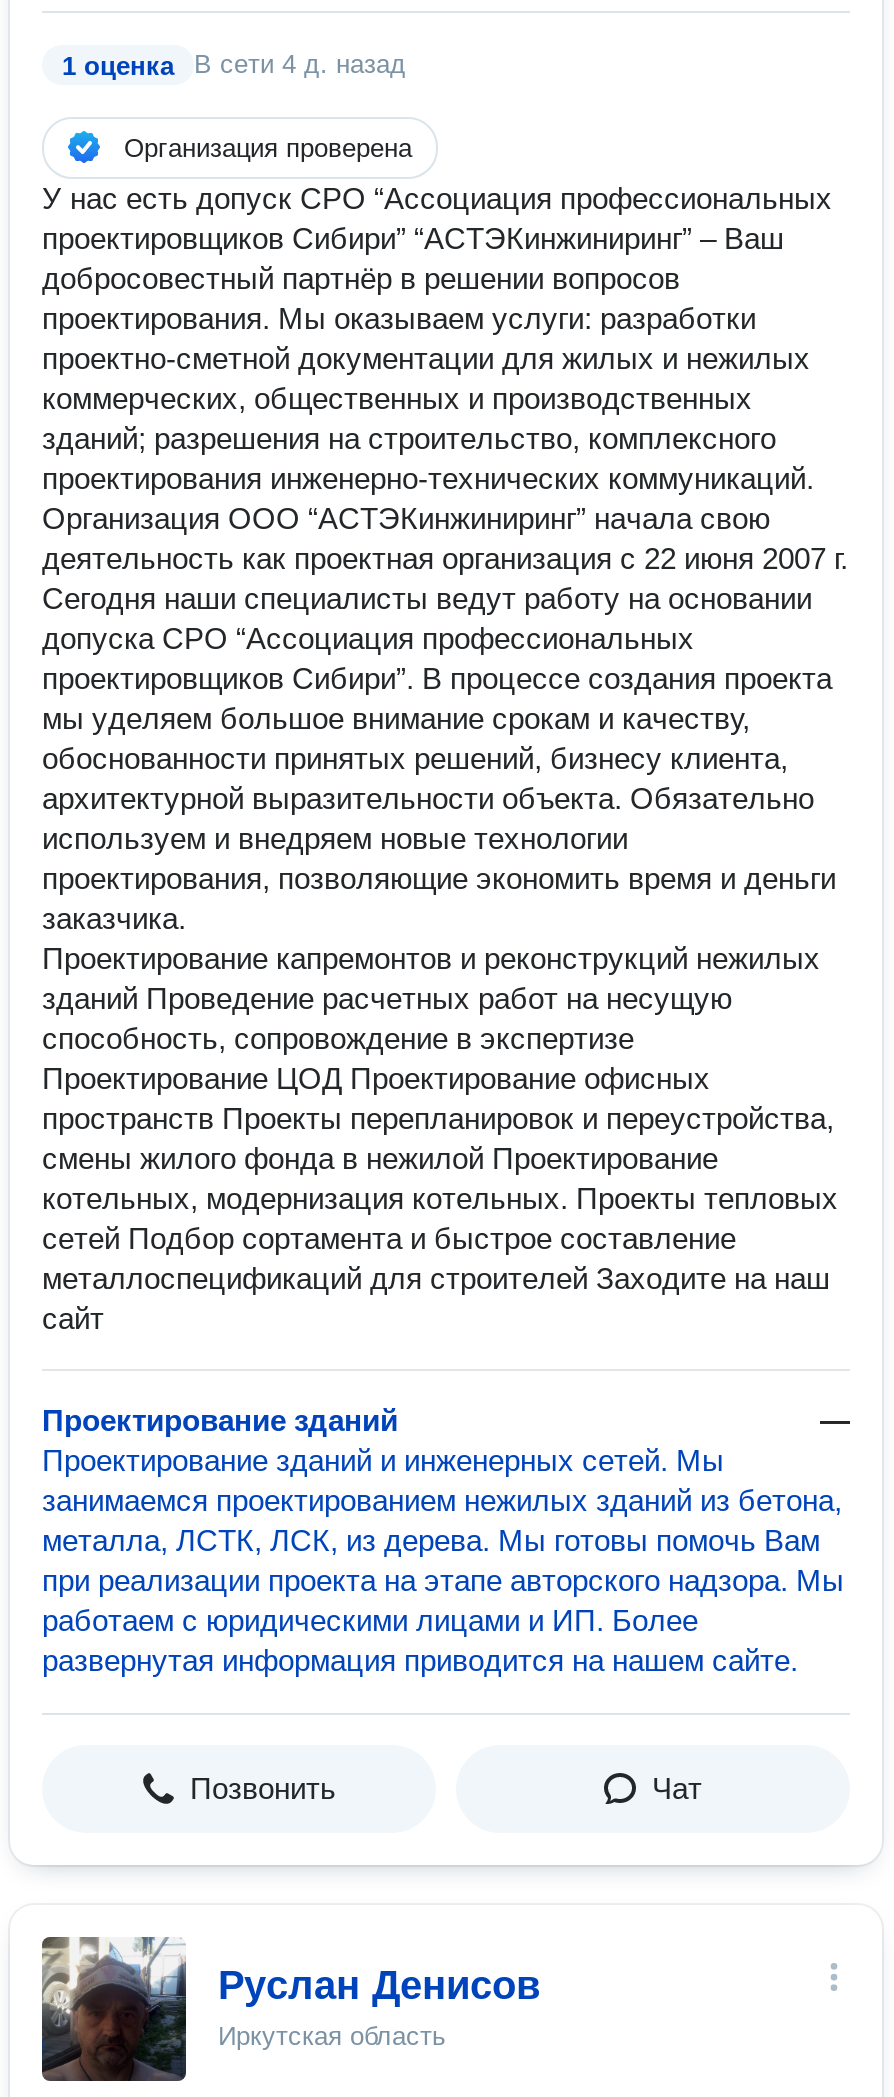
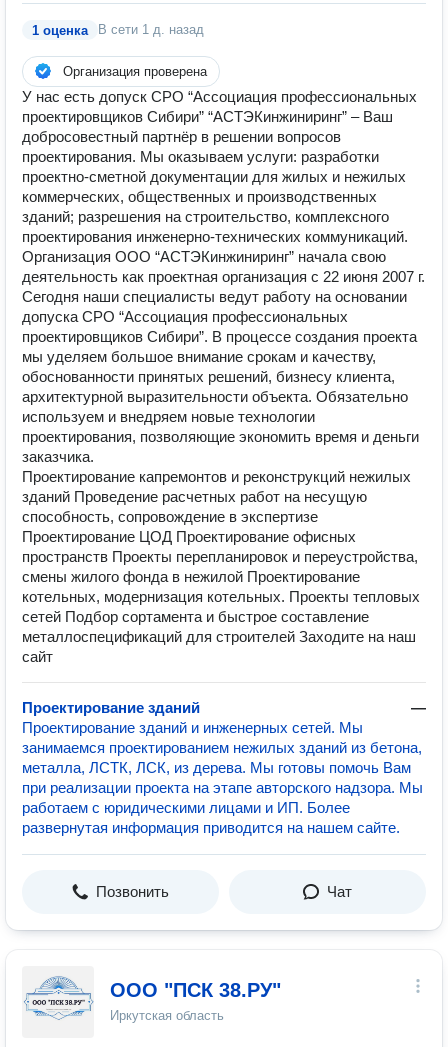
[62,49,406,81] 1 оценка В сети 4 д. назад -> [32,22,204,38] 1 оценка В сети 1 д. назад
[40,1935,540,2083] [image] | Руслан Денисов -> [22,966,281,1038] [image] | ООО "ПСК 38.РУ"

